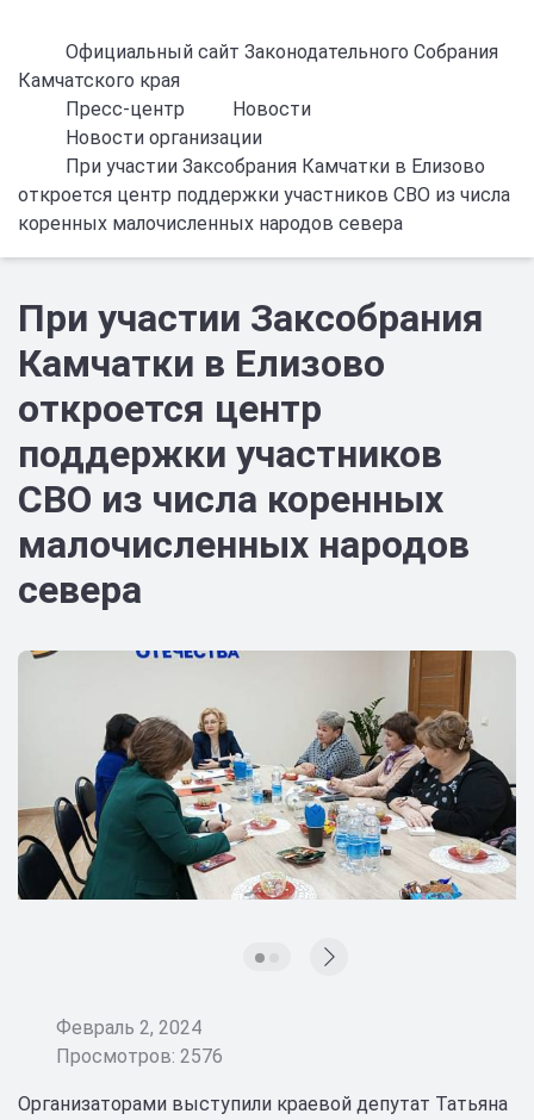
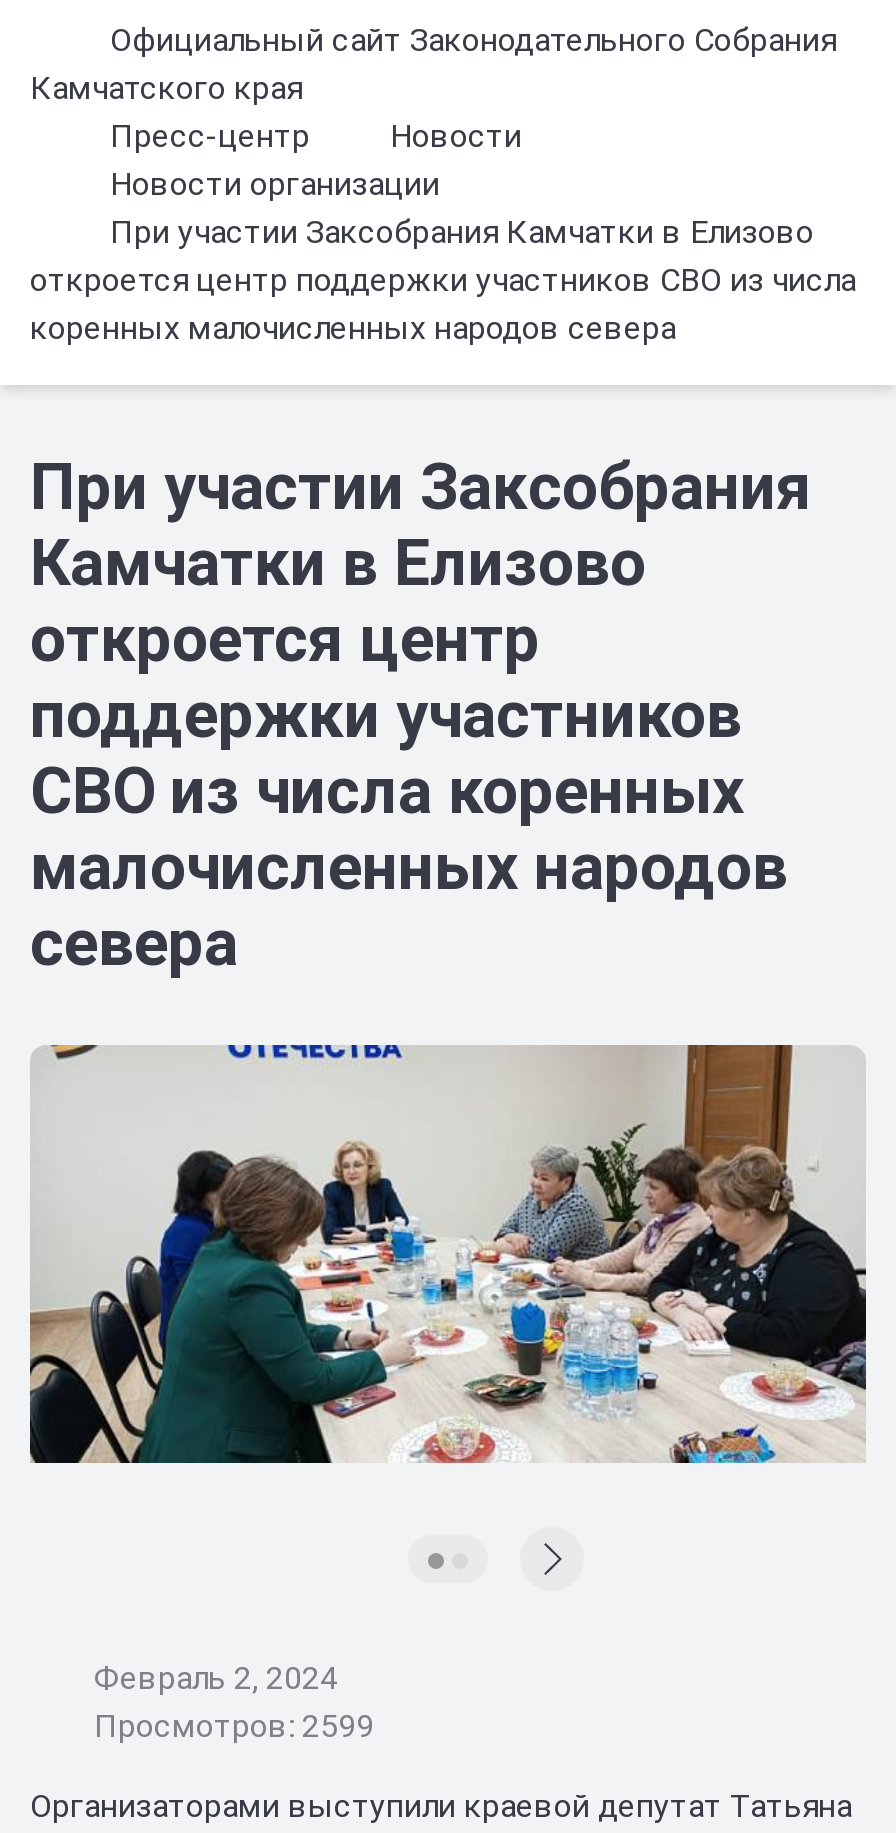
[51,1045,223,1068] Просмотров: 2576 -> [86,1707,374,1745] Просмотров: 2599

